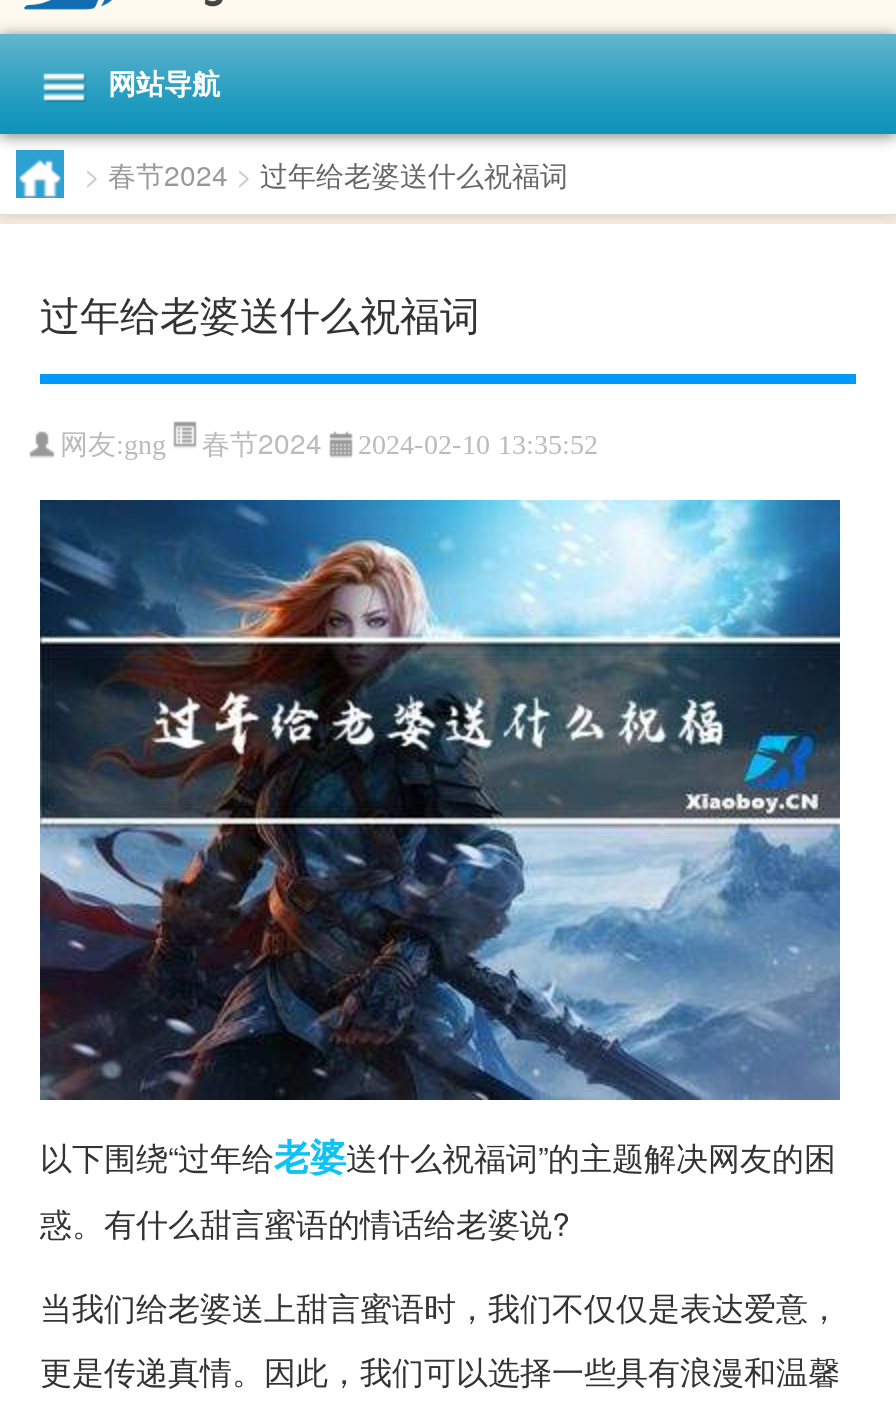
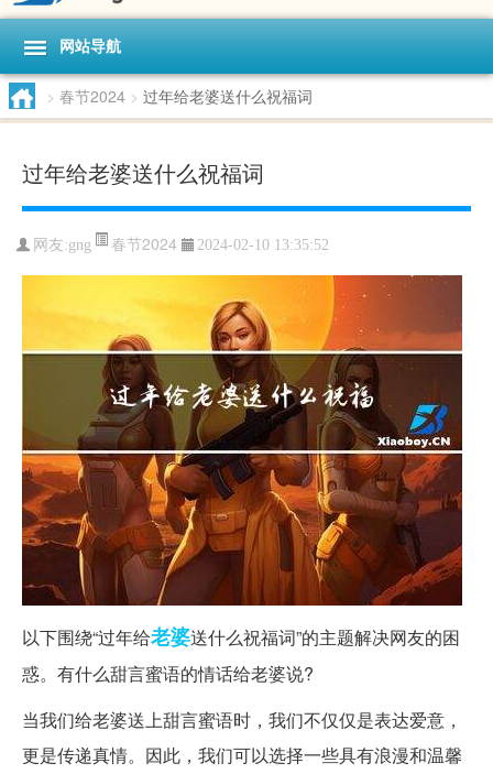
[38,498,842,1102] [image] -> [21,274,463,607] [image]

